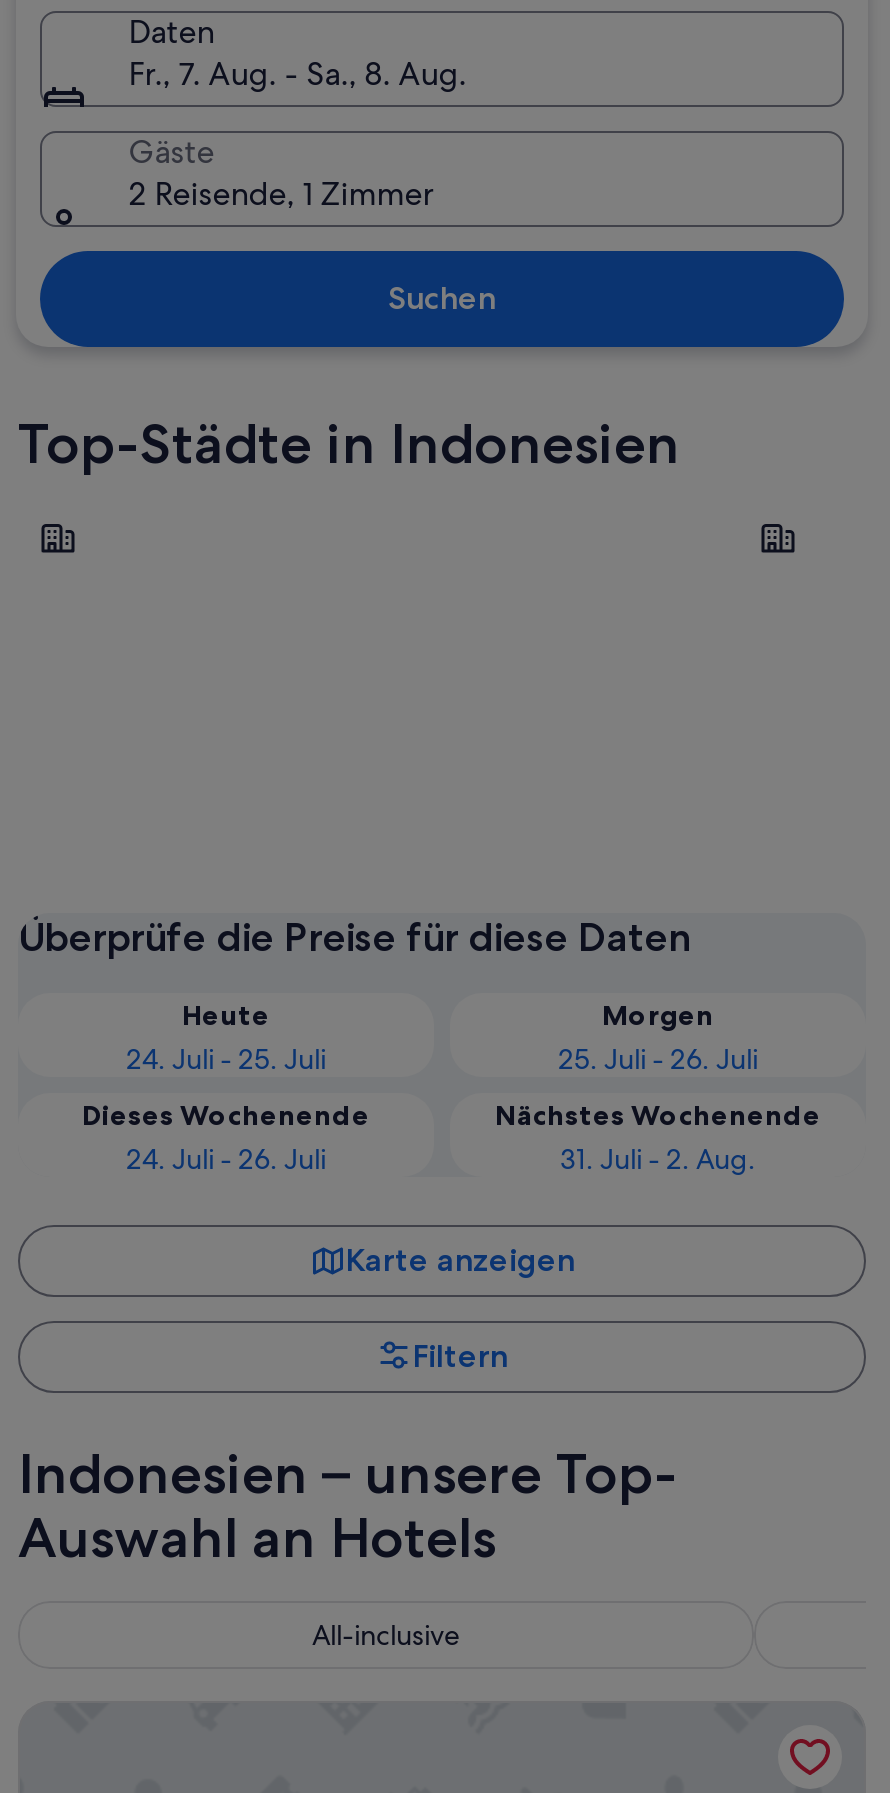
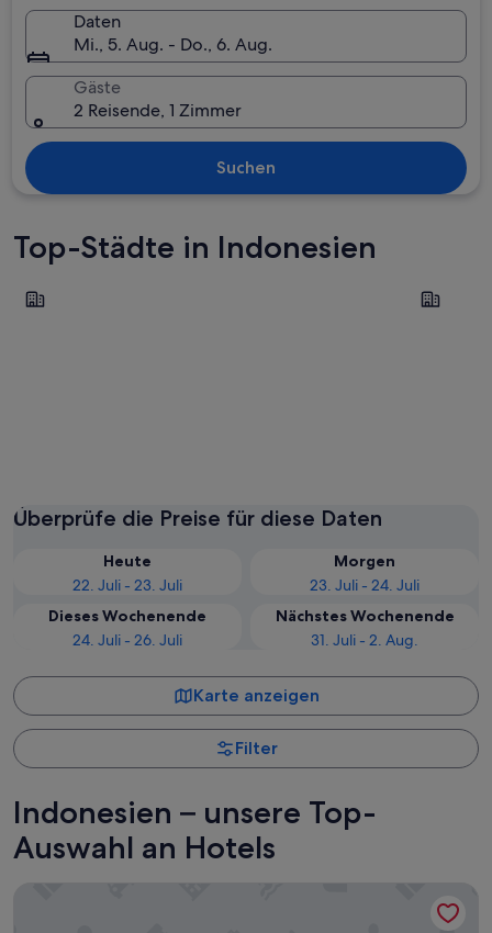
[128,53,466,95] Fr., 7. Aug. - Sa., 8. Aug. -> [74,33,273,56] Mi., 5. Aug. - Do., 6. Aug.
[126,1040,326,1076] 24. Juli - 25. Juli -> [72,575,182,594] 22. Juli - 23. Juli
[558,1040,758,1076] 25. Juli - 26. Juli -> [310,575,420,594] 23. Juli - 24. Juli
[412,1336,508,1374] Filtern -> [234,737,277,758] Filter
[312,1616,460,1652] All-inclusive -> none

